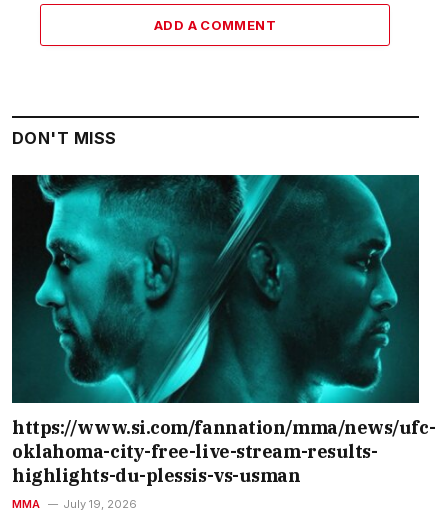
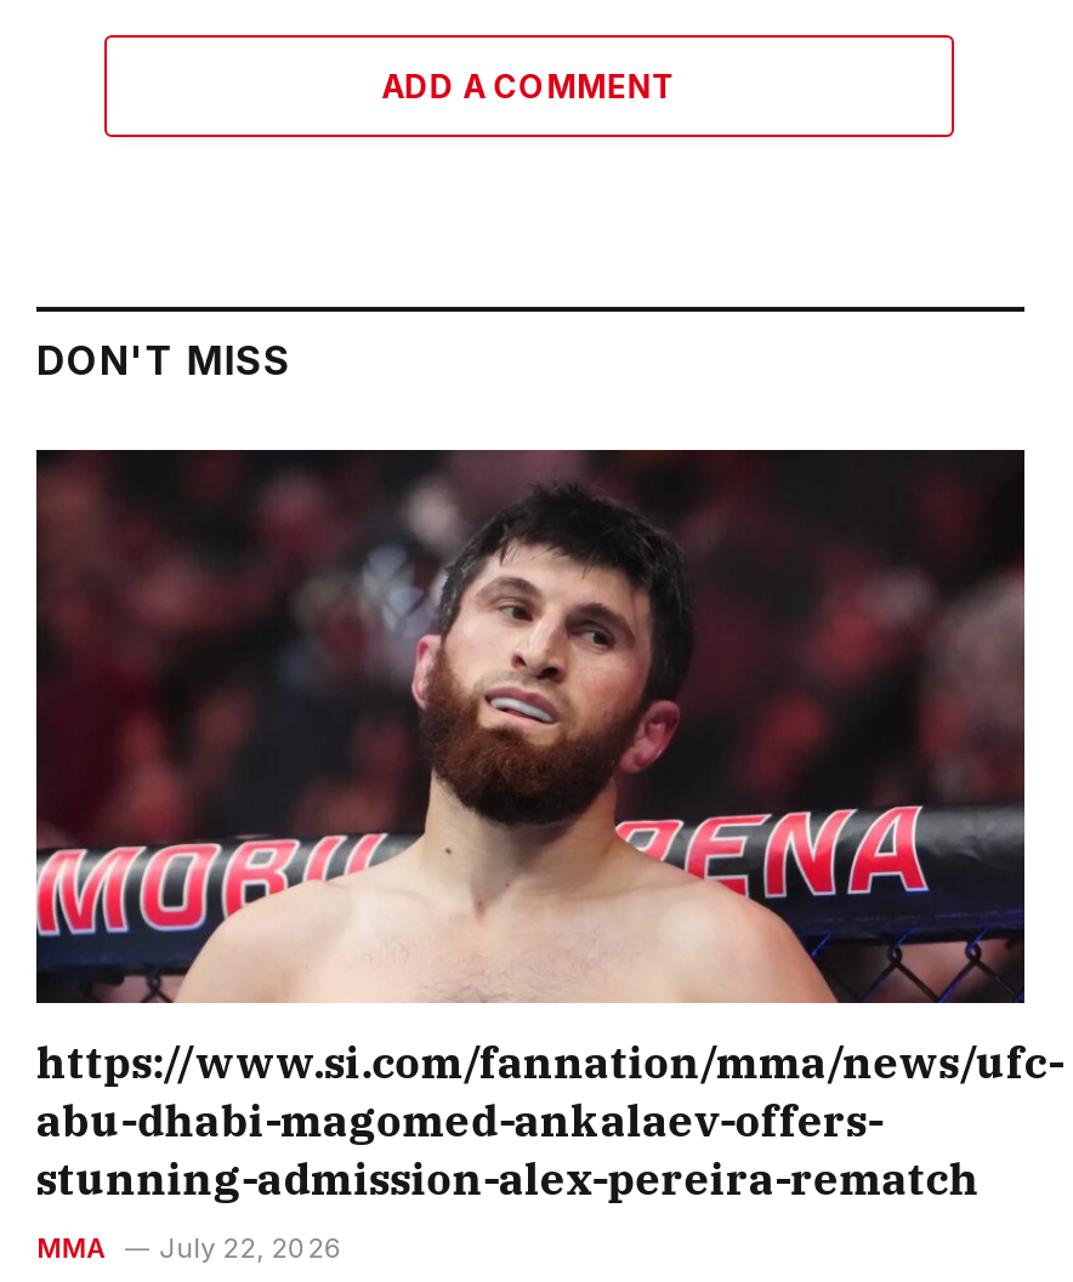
[11,174,420,487] [image] | oklahoma-city-free-live-stream-results- | highlights-du-plessis-vs-usman -> [34,448,1027,1208] [image] | abu-dhabi-magomed-ankalaev-offers- | stunning-admission-alex-pereira-rematch
[12,497,137,511] MMA July 19, 2026 -> [36,1232,344,1266] MMA July 22, 2026

